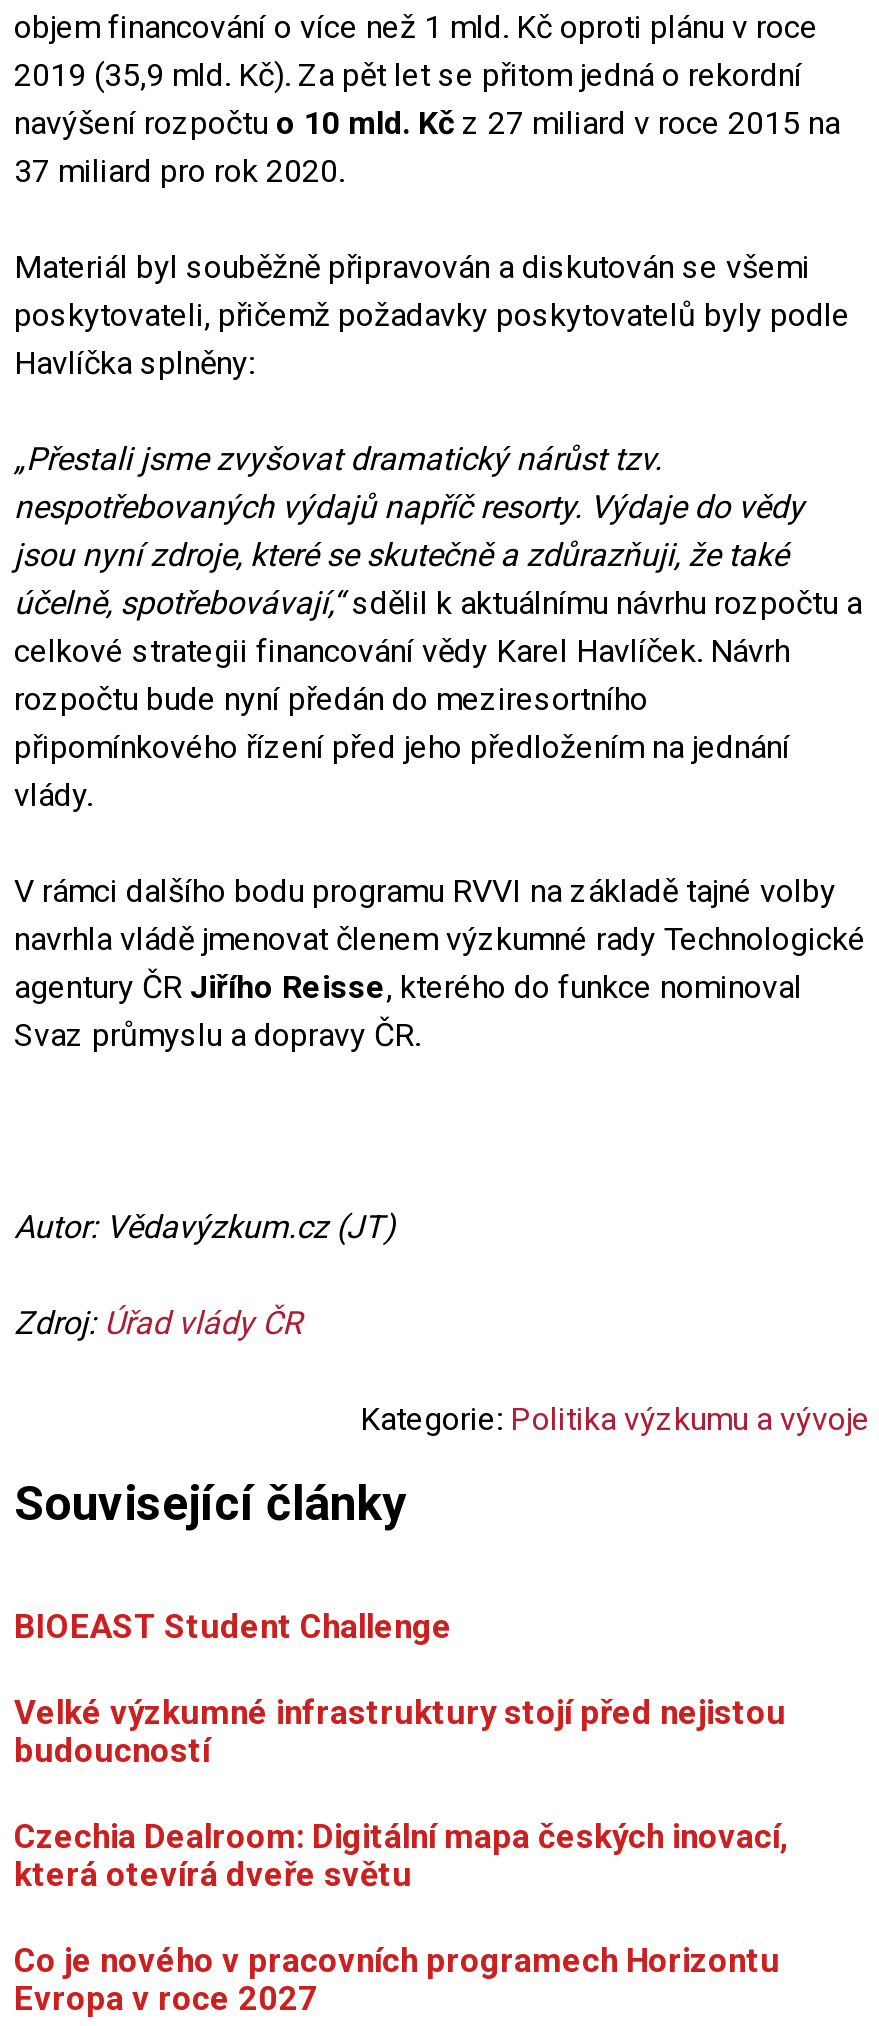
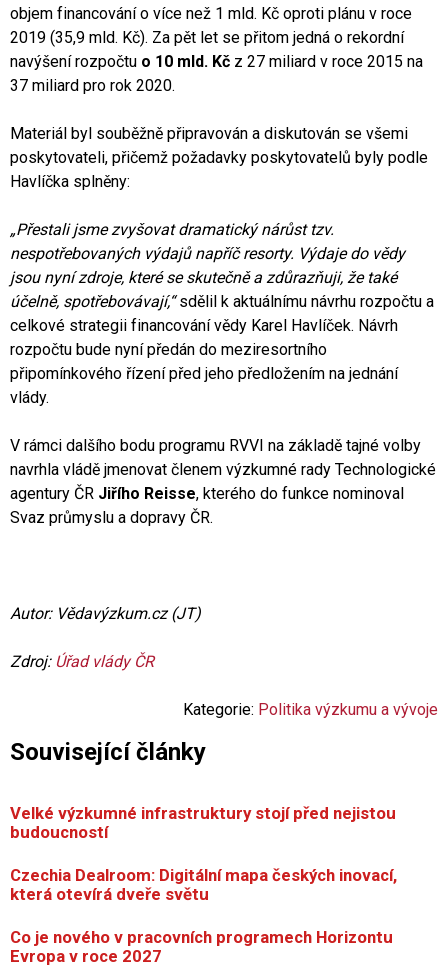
[14,1606,452,1646] BIOEAST Student Challenge -> none

